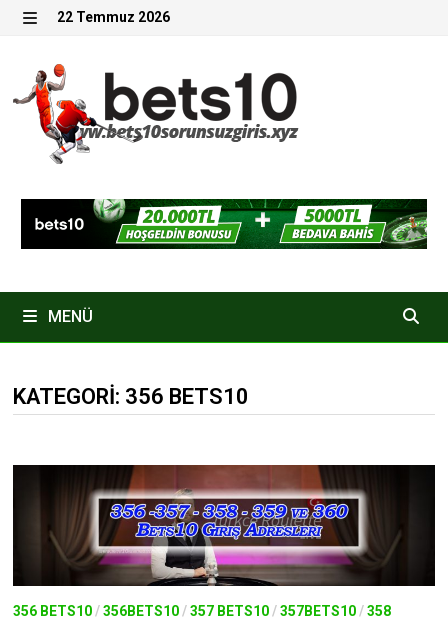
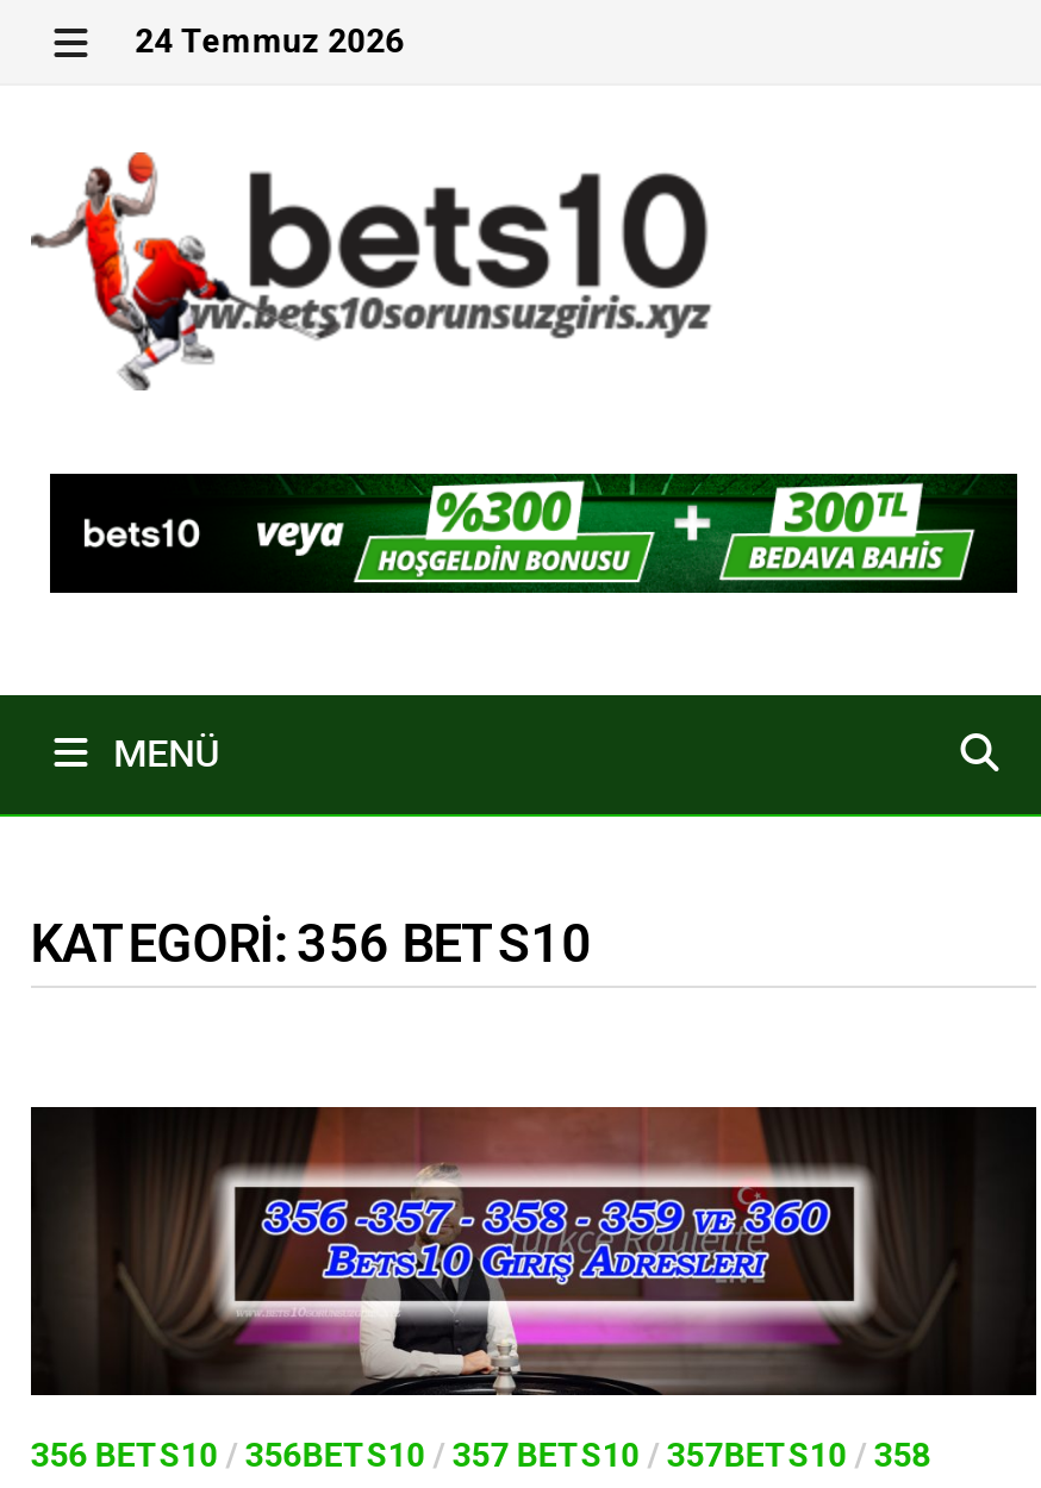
[57,9,170,25] 22 Temmuz 2026 -> [135,21,404,60] 24 Temmuz 2026
[93,198,428,250] [image] -> [224,471,1020,595] [image]

